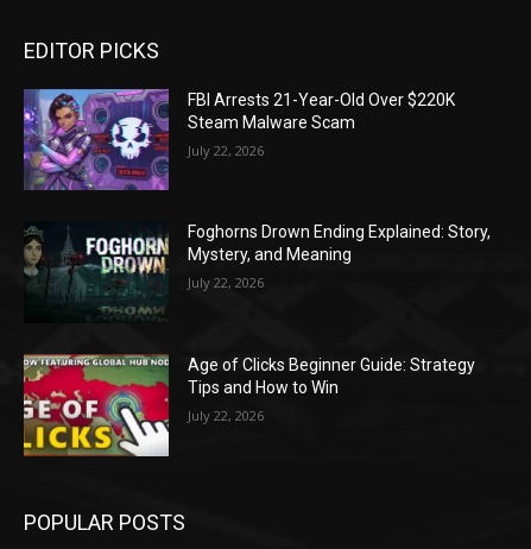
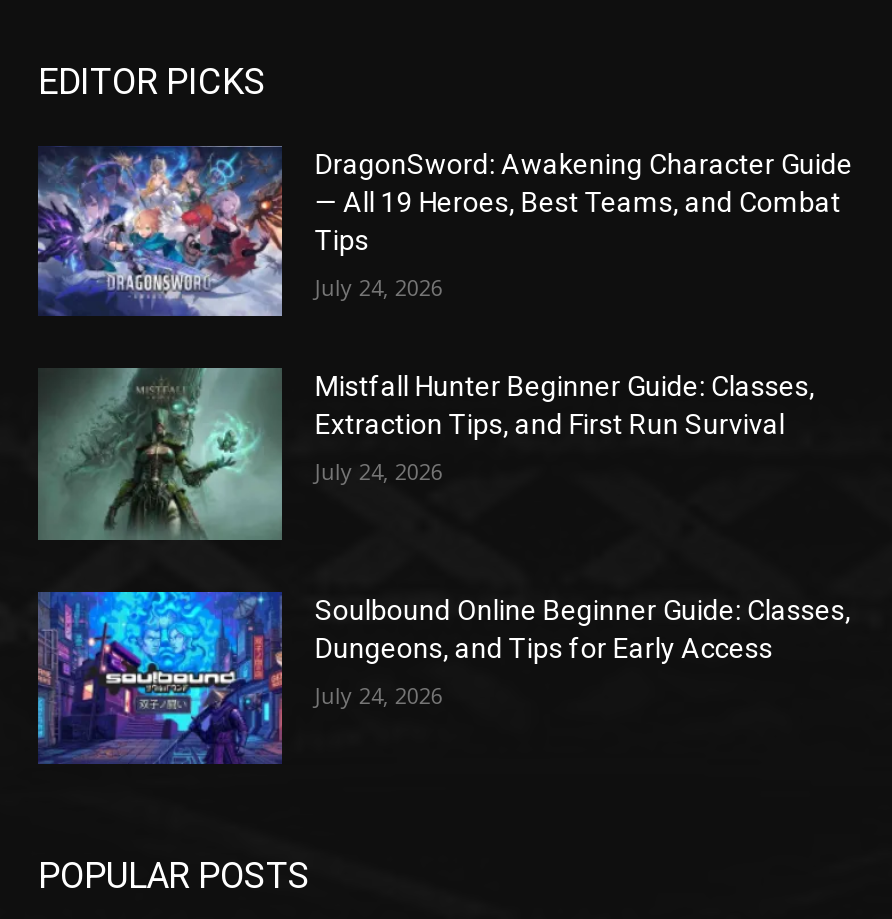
[24,88,455,191] [image] | FBI Arrests 21-Year-Old Over $220K | Steam Malware Scam -> [36,144,853,318] [image] | DragonSword: Awakening Character Guide | — All 19 Heroes, Best Teams, and Combat | Tips
[188,141,264,159] July 22, 2026 -> [315,271,443,301] July 24, 2026
[24,221,491,323] [image] | Foghorns Drown Ending Explained: Story, | Mystery, and Meaning -> [36,366,815,542] [image] | Mistfall Hunter Beginner Guide: Classes, | Extraction Tips, and First Run Survival
[188,274,264,292] July 22, 2026 -> [315,457,443,487] July 24, 2026
[23,353,476,457] [image] | Age of Clicks Beginner Guide: Strategy | Tips and How to Win -> [36,590,851,766] [image] | Soulbound Online Beginner Guide: Classes, | Dungeons, and Tips for Early Access
[188,406,264,424] July 22, 2026 -> [315,680,443,710] July 24, 2026

